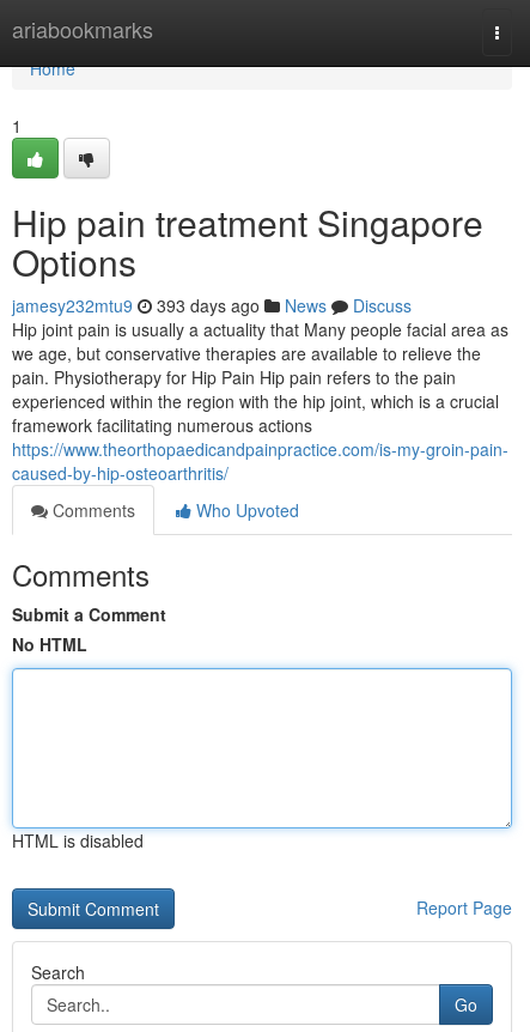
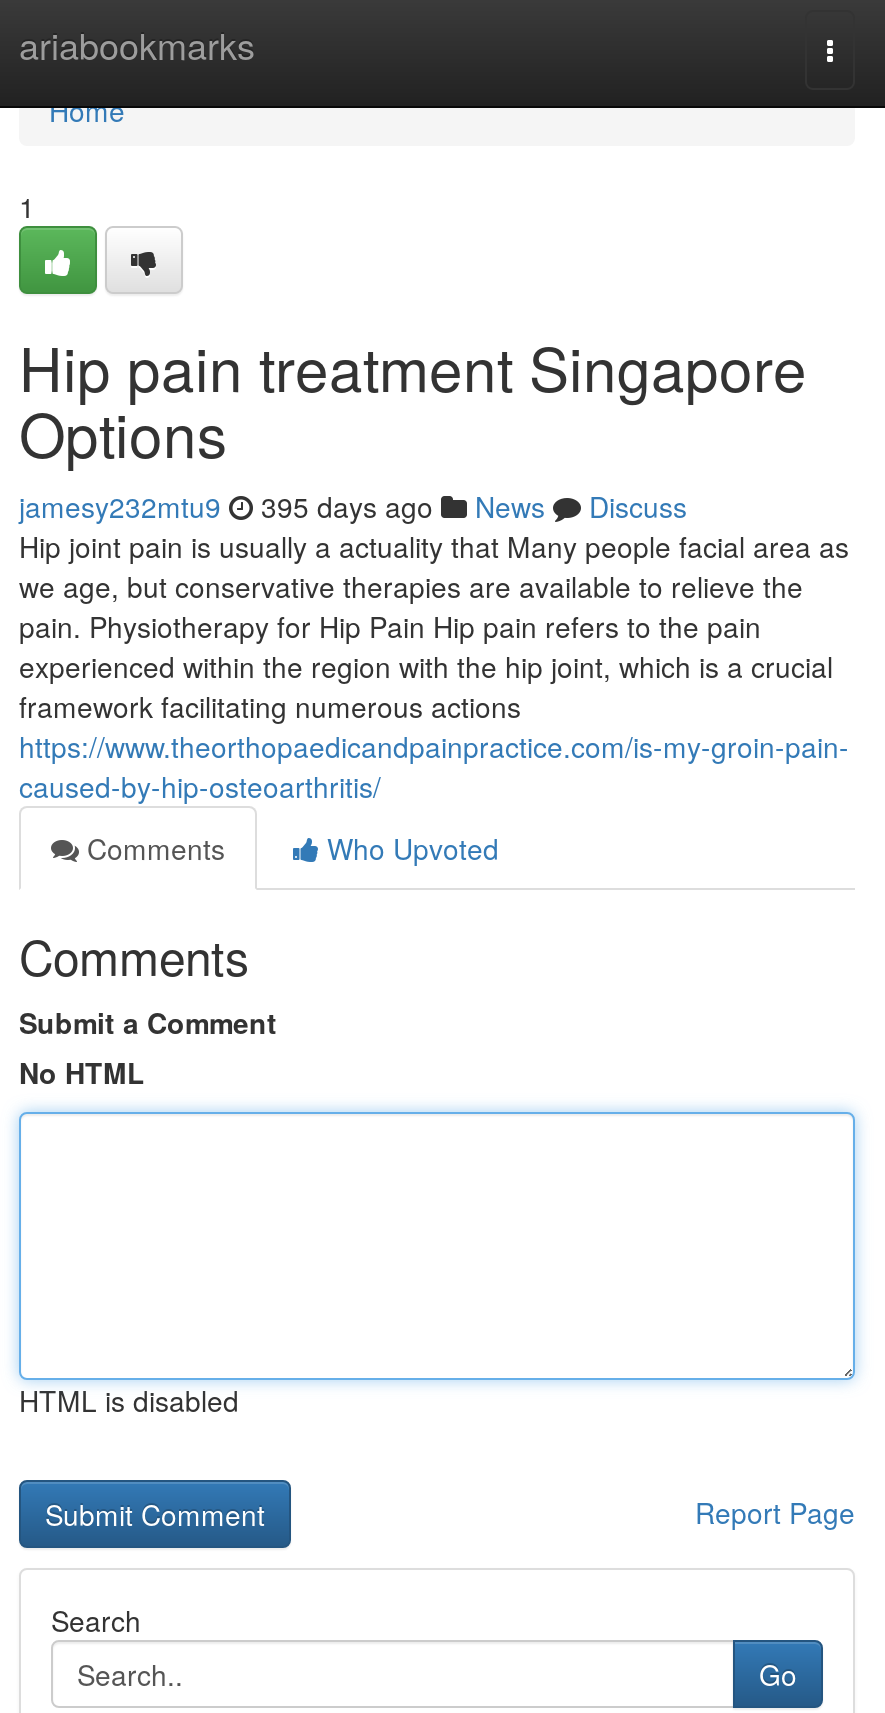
[12,293,412,317] jamesy232mtu9 393 days ago News Discuss -> [19,486,687,526] jamesy232mtu9 395 days ago News Discuss

